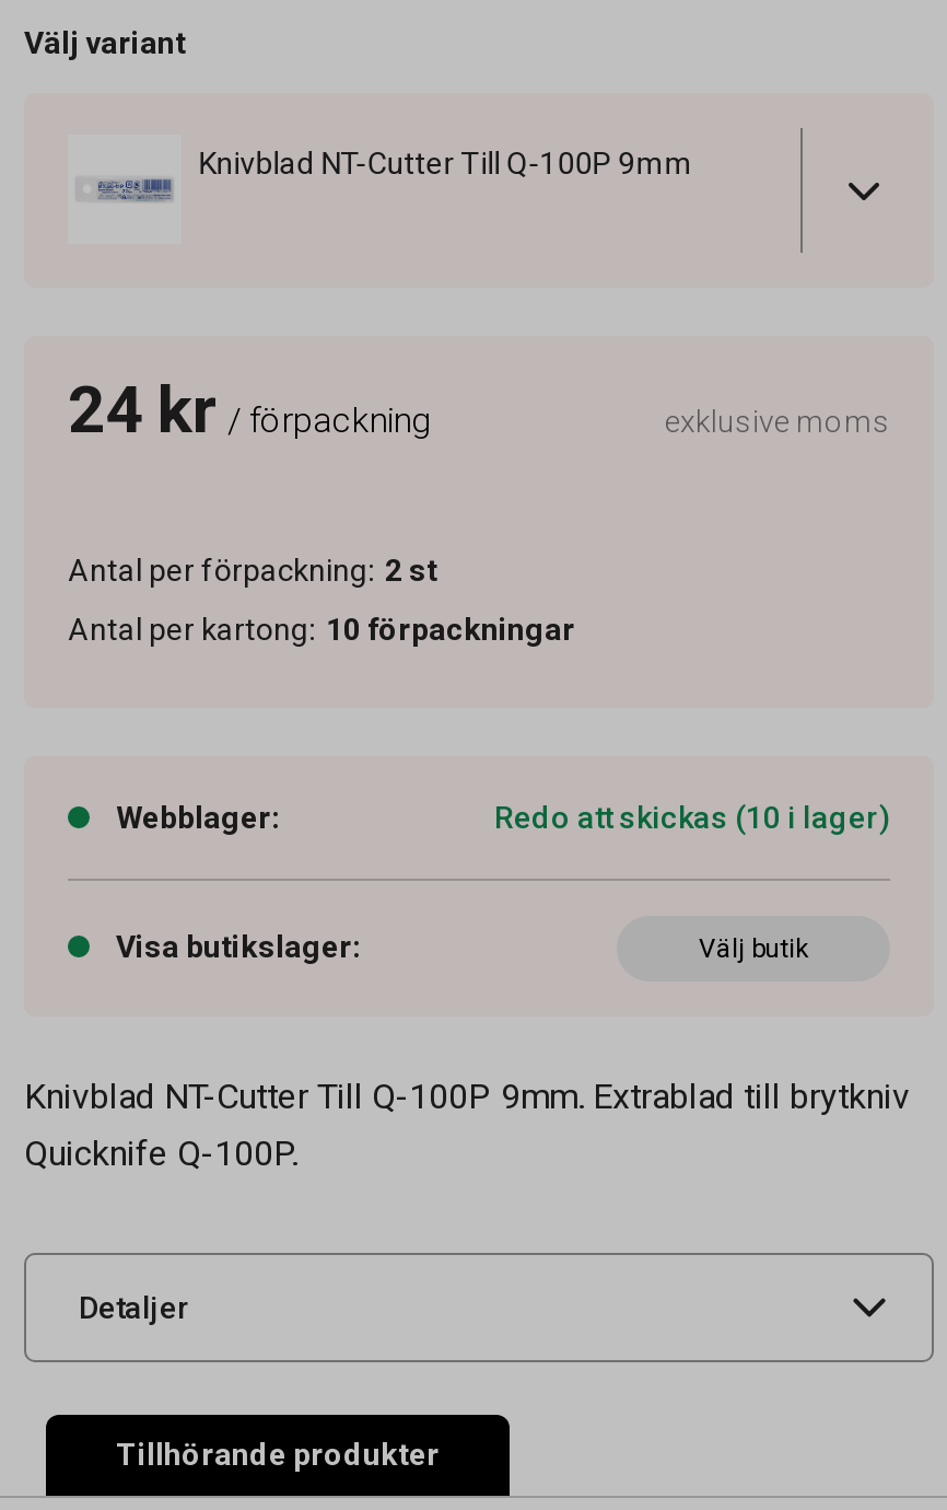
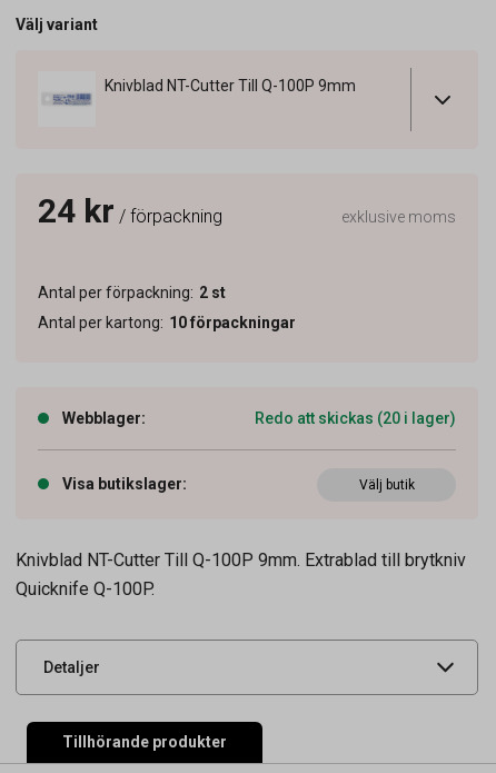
[494,799,890,834] Redo att skickas (10 i lager) -> [255,409,456,427] Redo att skickas (20 i lager)

